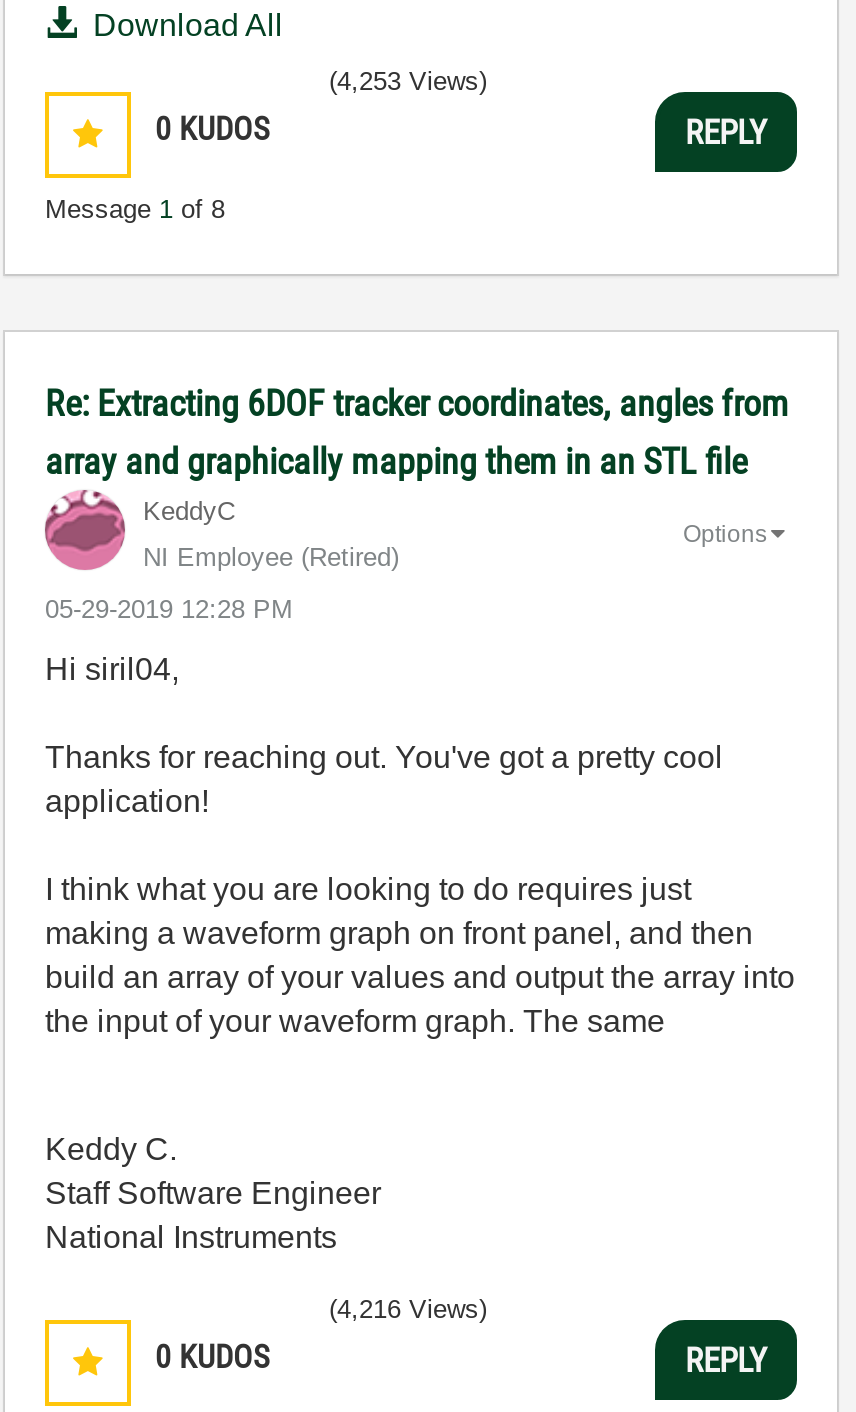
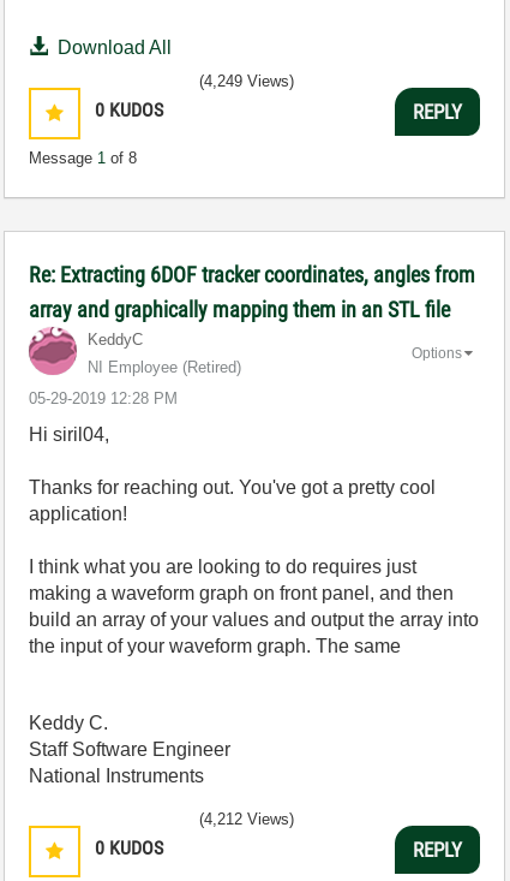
[329,66,487,96] (4,253 Views) -> [199,72,294,90] (4,249 Views)
[329,1294,487,1324] (4,216 Views) -> [199,810,294,828] (4,212 Views)

